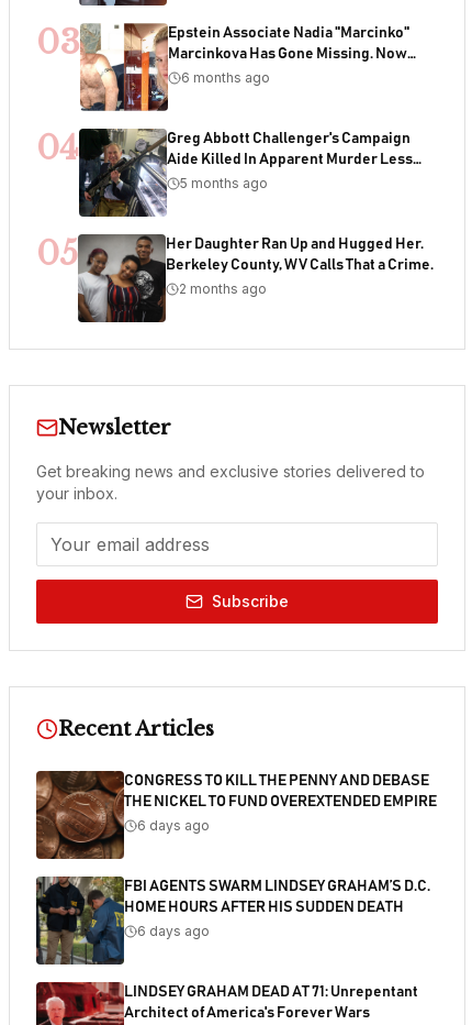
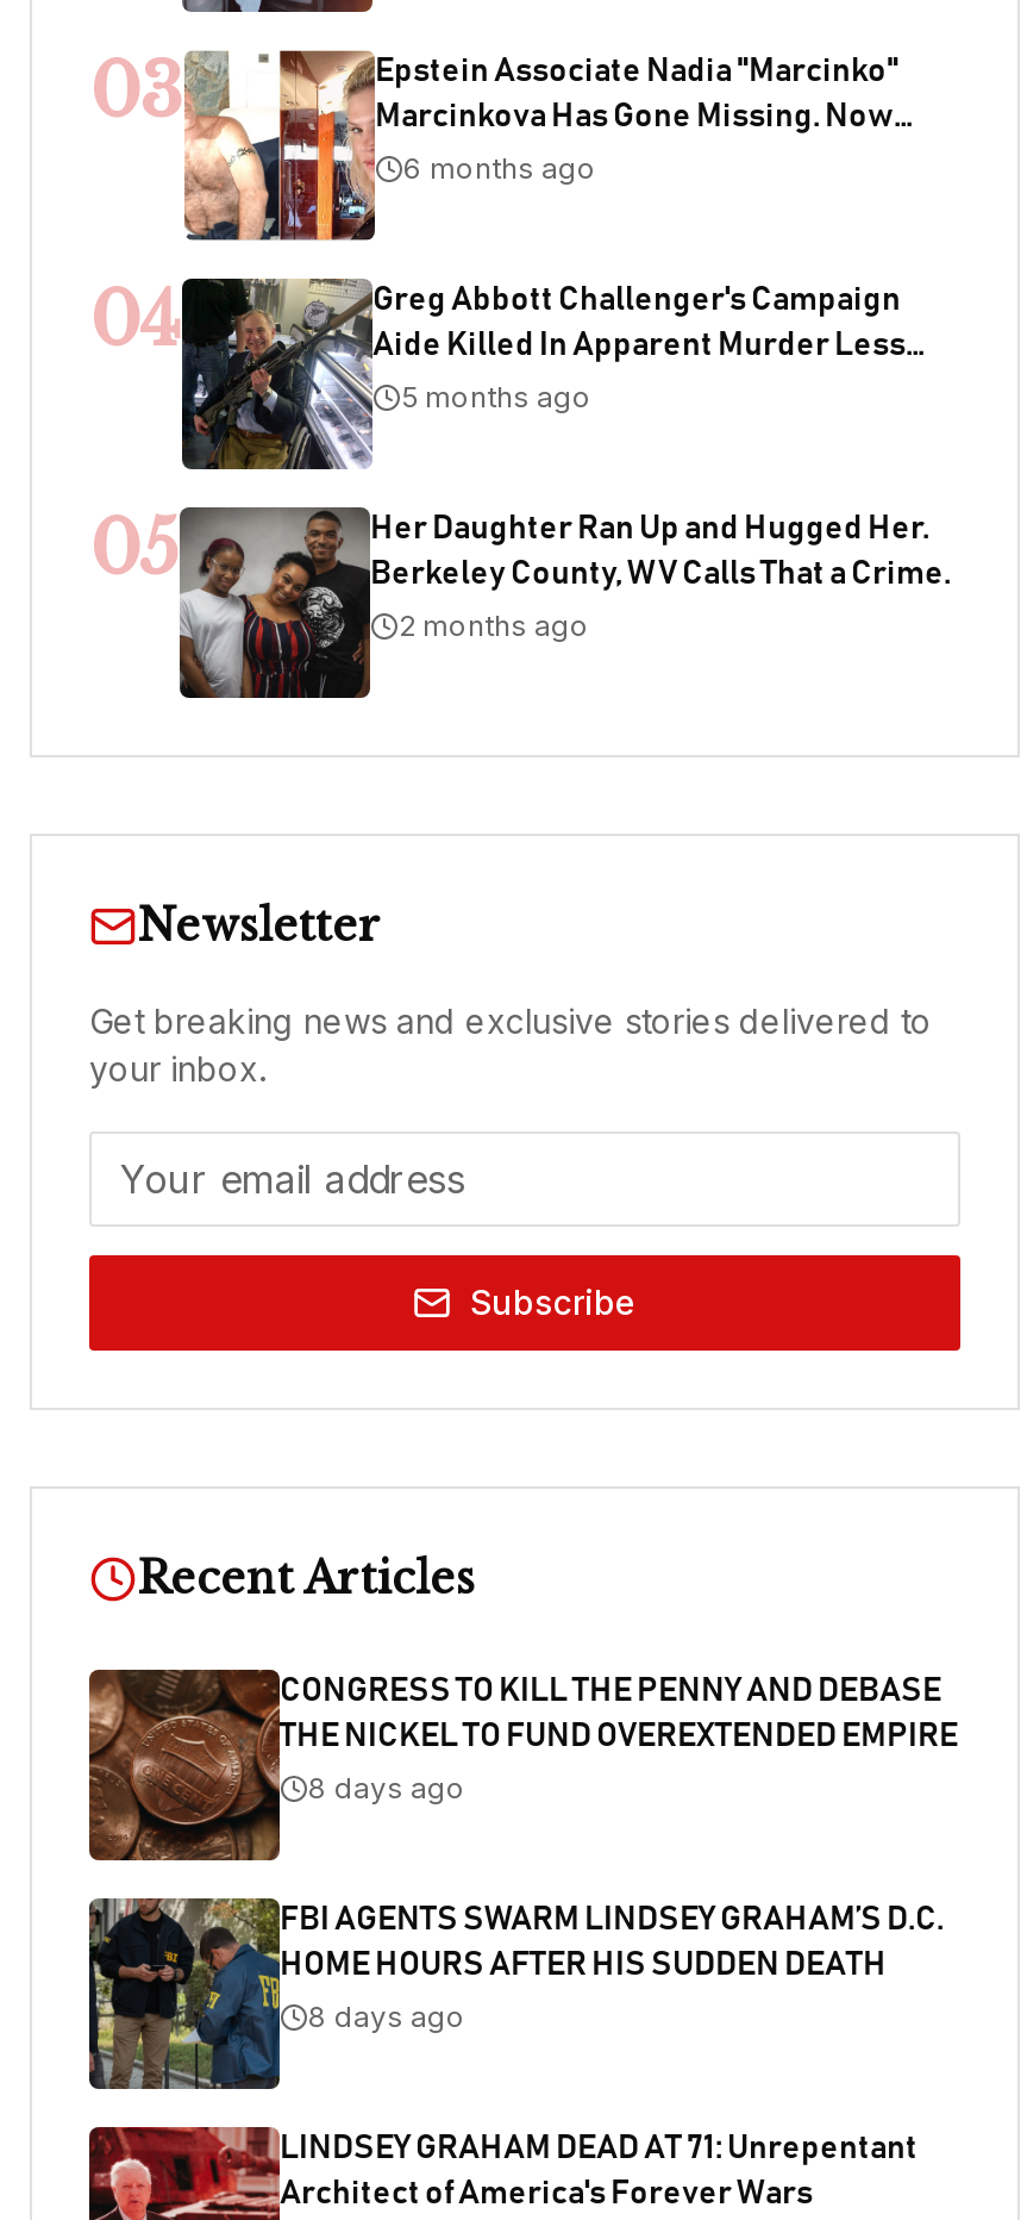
[137,817,210,834] 6 days ago -> [308,1770,465,1806] 8 days ago
[137,923,210,939] 6 days ago -> [308,1998,465,2034] 8 days ago

